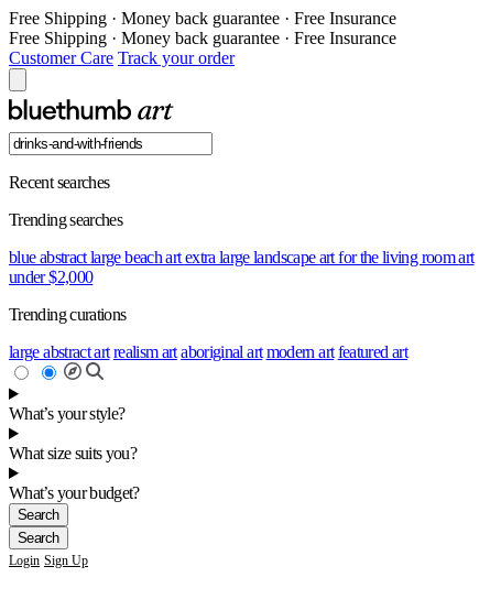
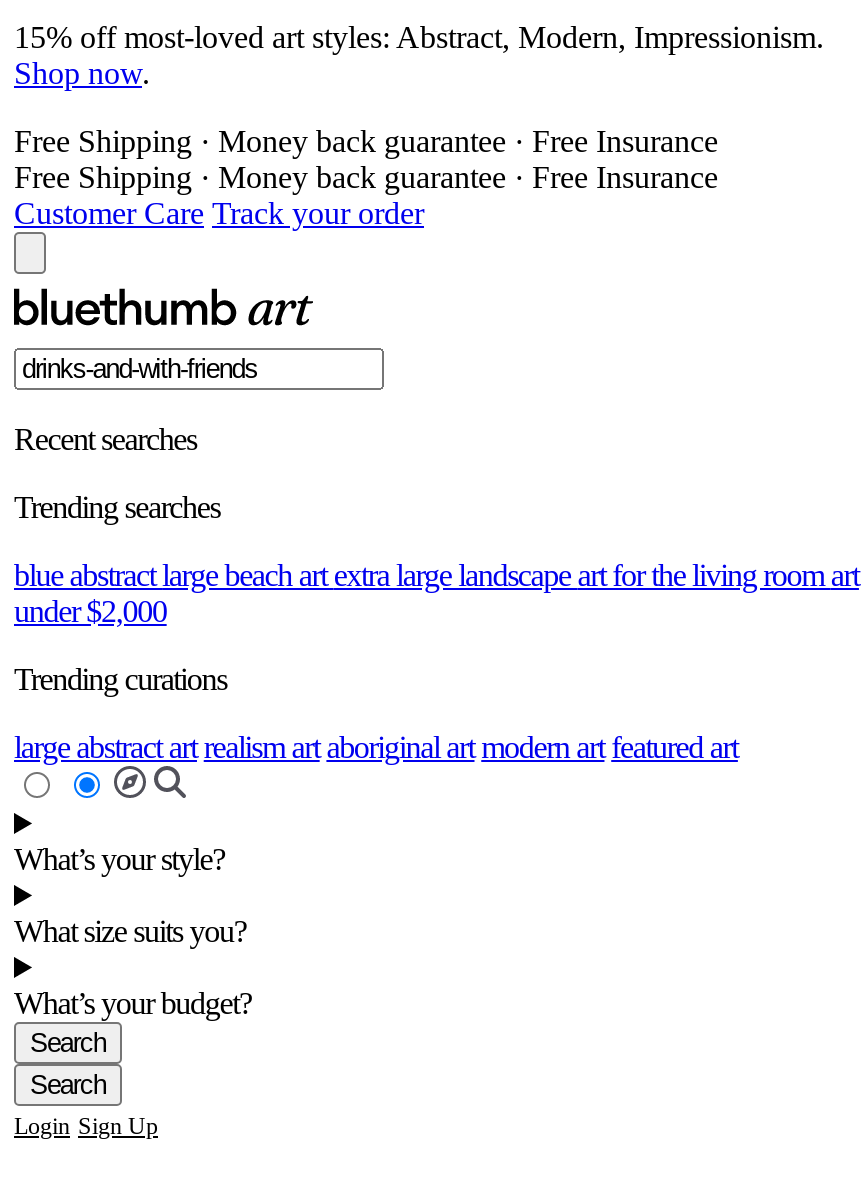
none -> [14,20,824,90] 15% off most-loved art styles: Abstract, Modern, Impressionism. | Shop now.

